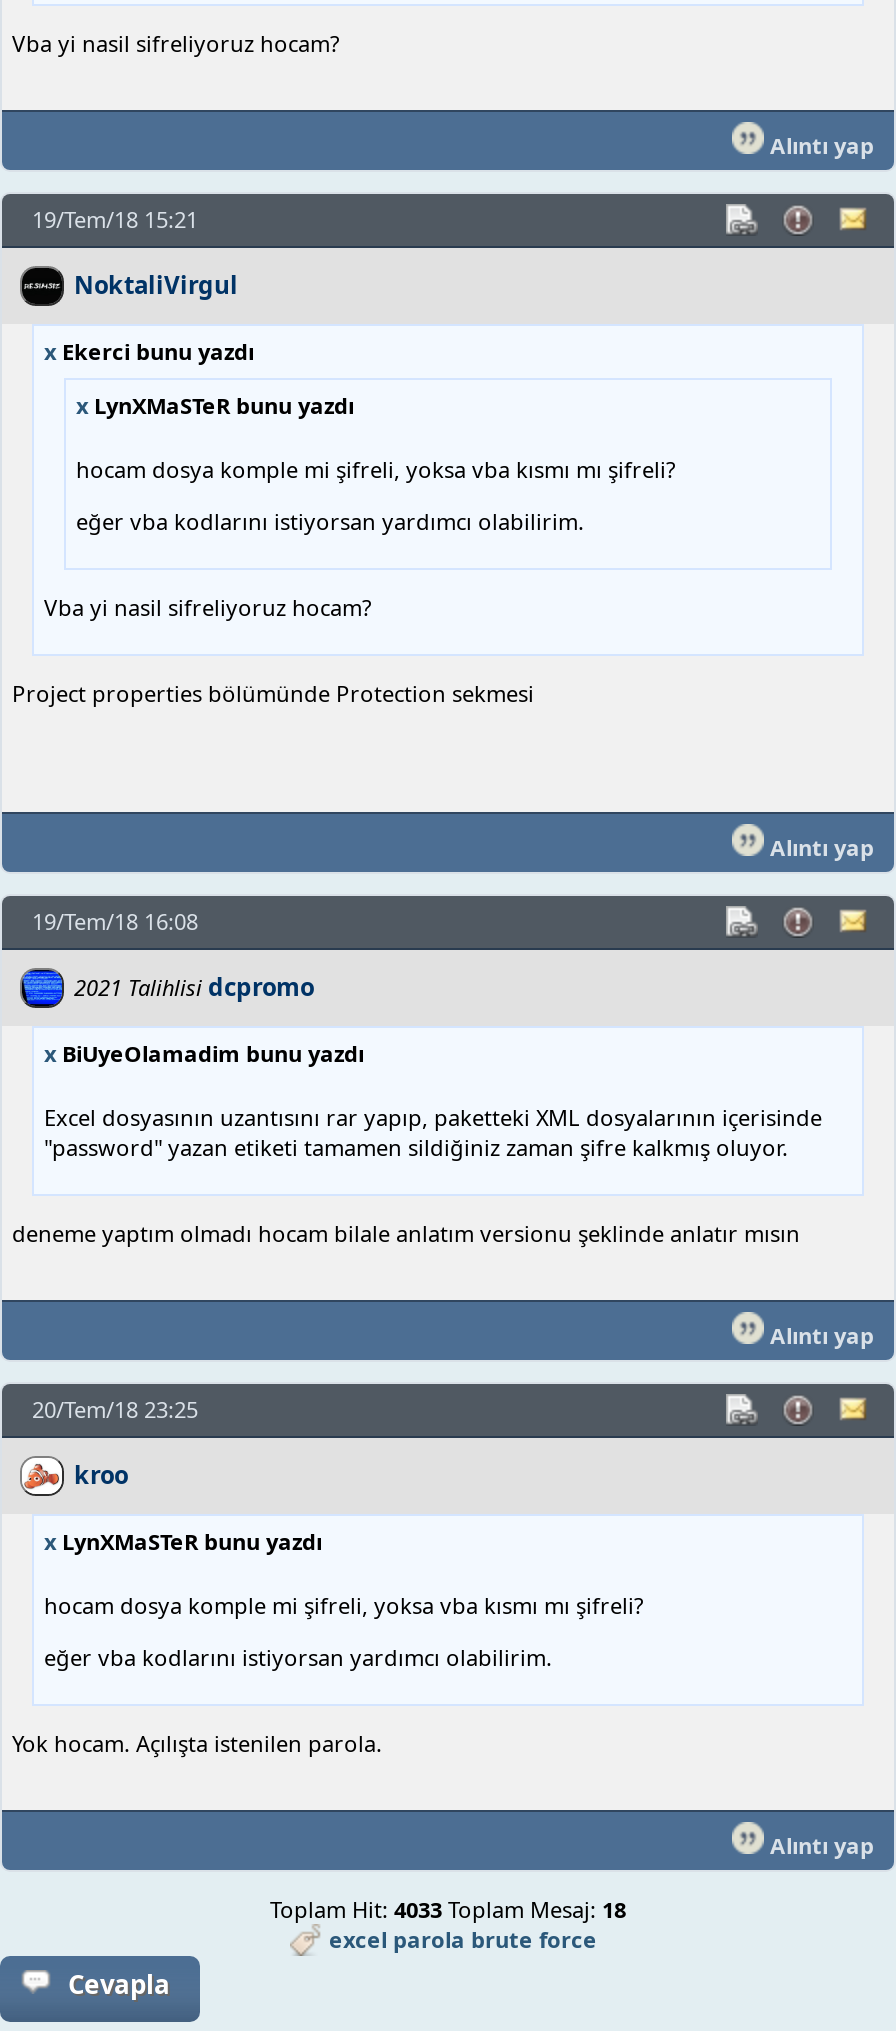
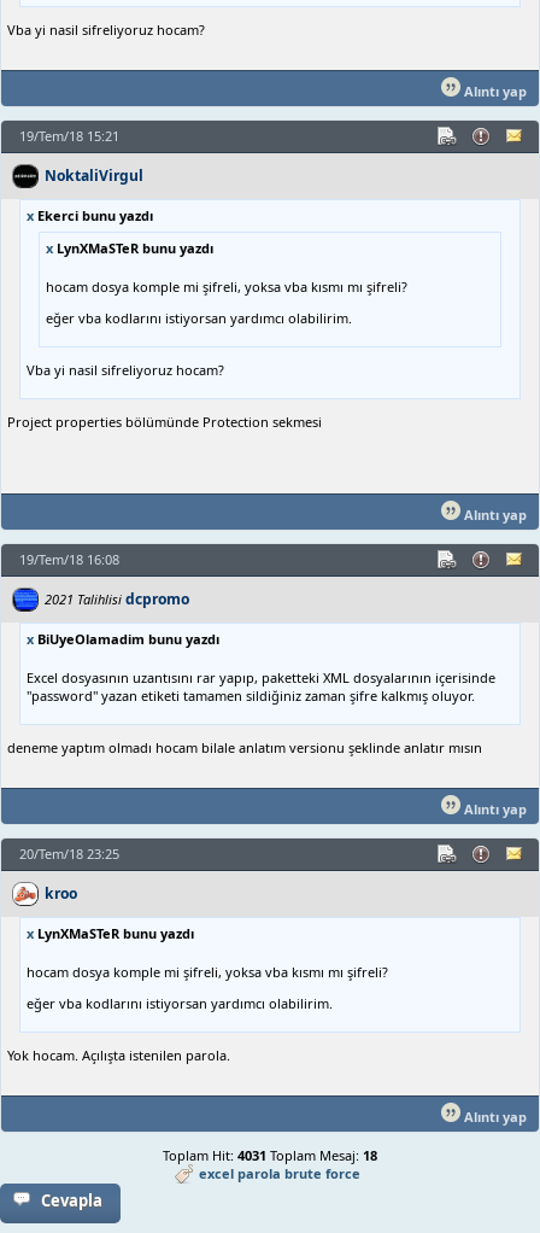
[270,1894,626,1924] Toplam Hit: 4033 Toplam Mesaj: 18 -> [163,1146,377,1164] Toplam Hit: 4031 Toplam Mesaj: 18

